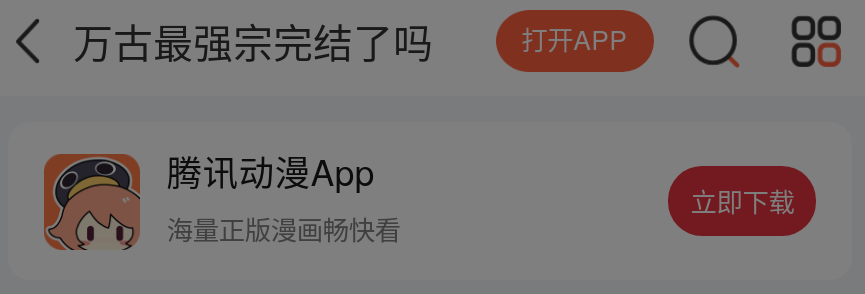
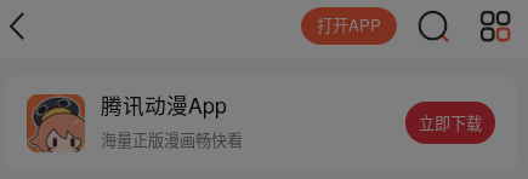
[73,12,433,70] 万古最强宗完结了吗 -> none

